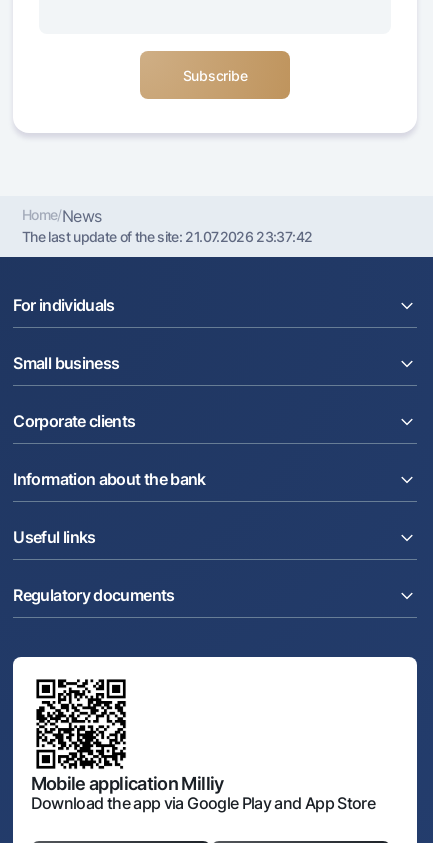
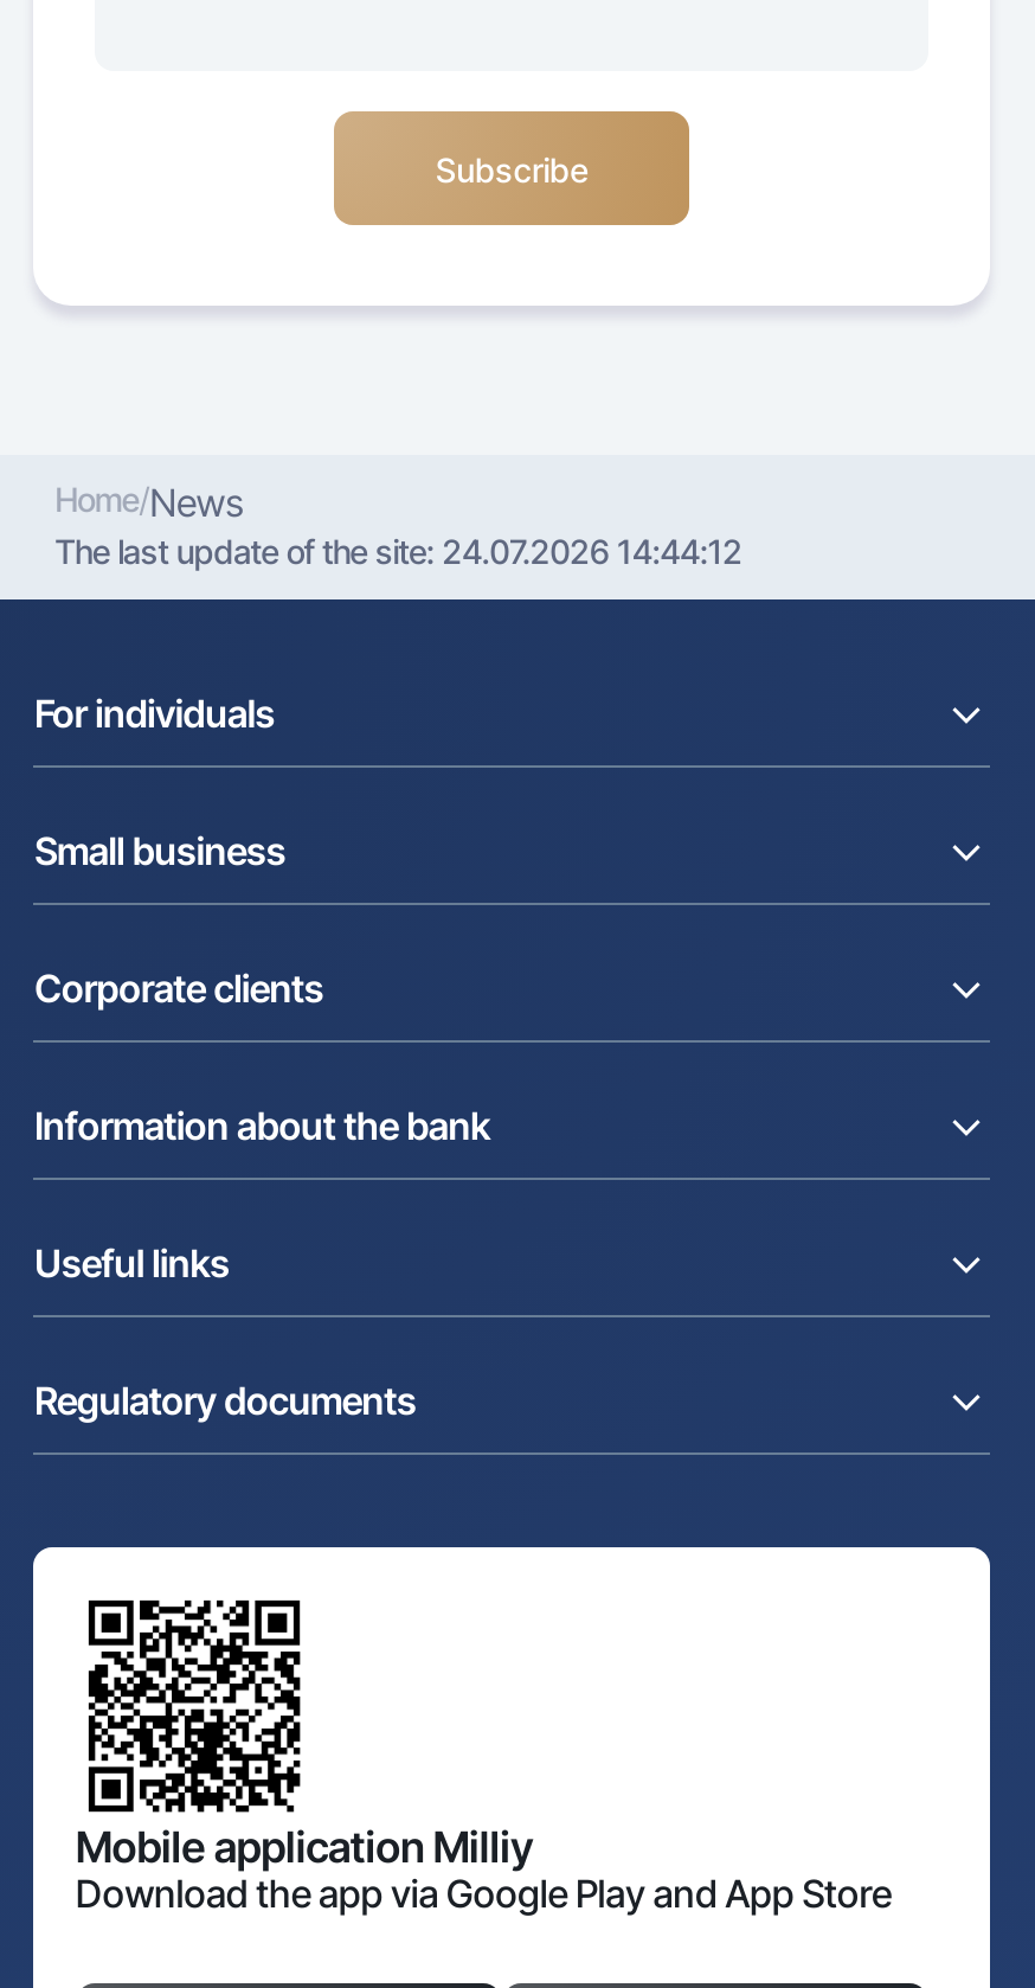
[22,228,312,245] The last update of the site: 21.07.2026 23:37:42 -> [54,532,742,572] The last update of the site: 24.07.2026 14:44:12

